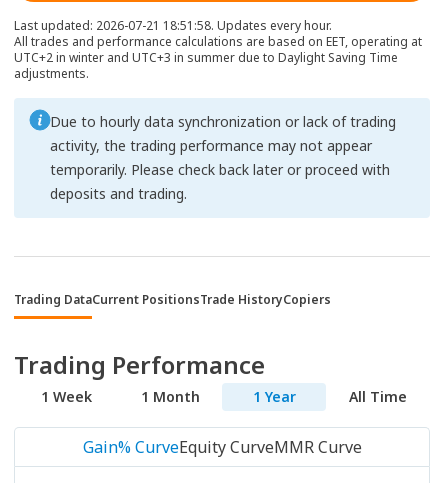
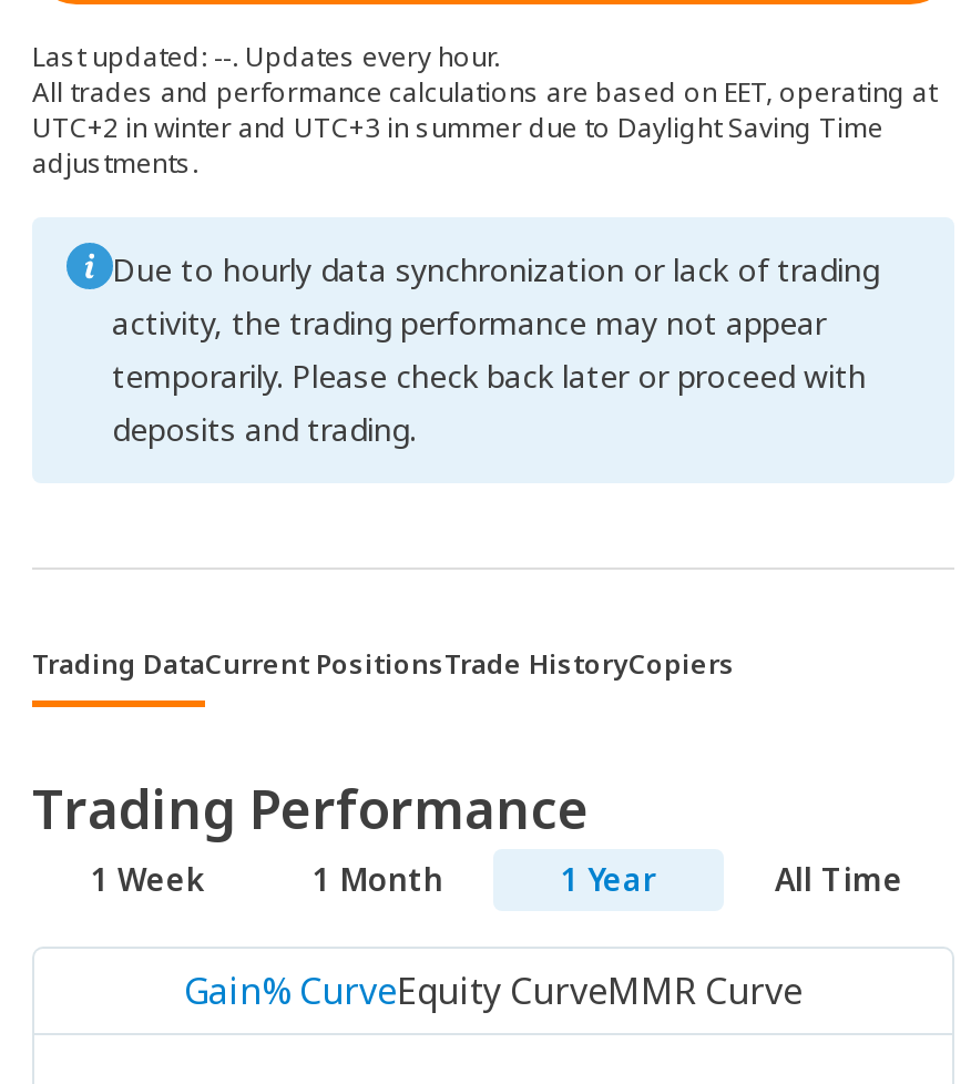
[14,17,332,34] Last updated: 2026-07-21 18:51:58. Updates every hour. -> [32,38,500,75] Last updated: --. Updates every hour.

